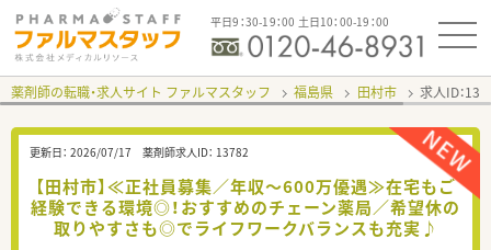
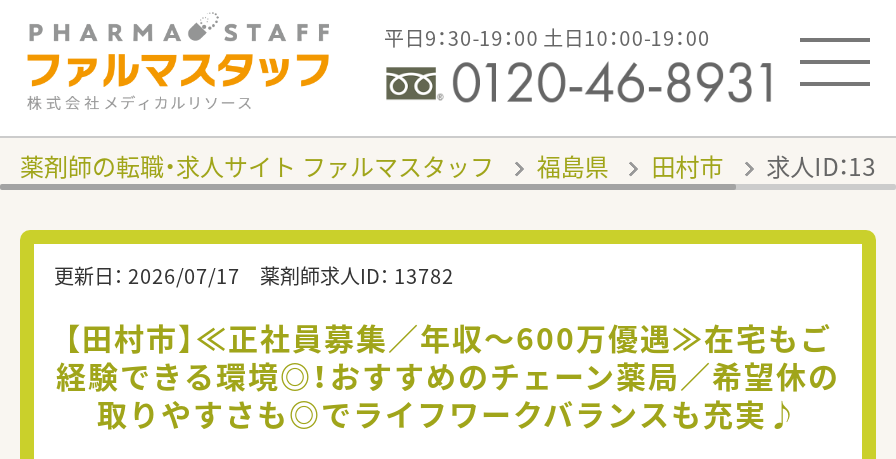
[389,126,481,200] [image] -> [712,228,878,360] [image]

